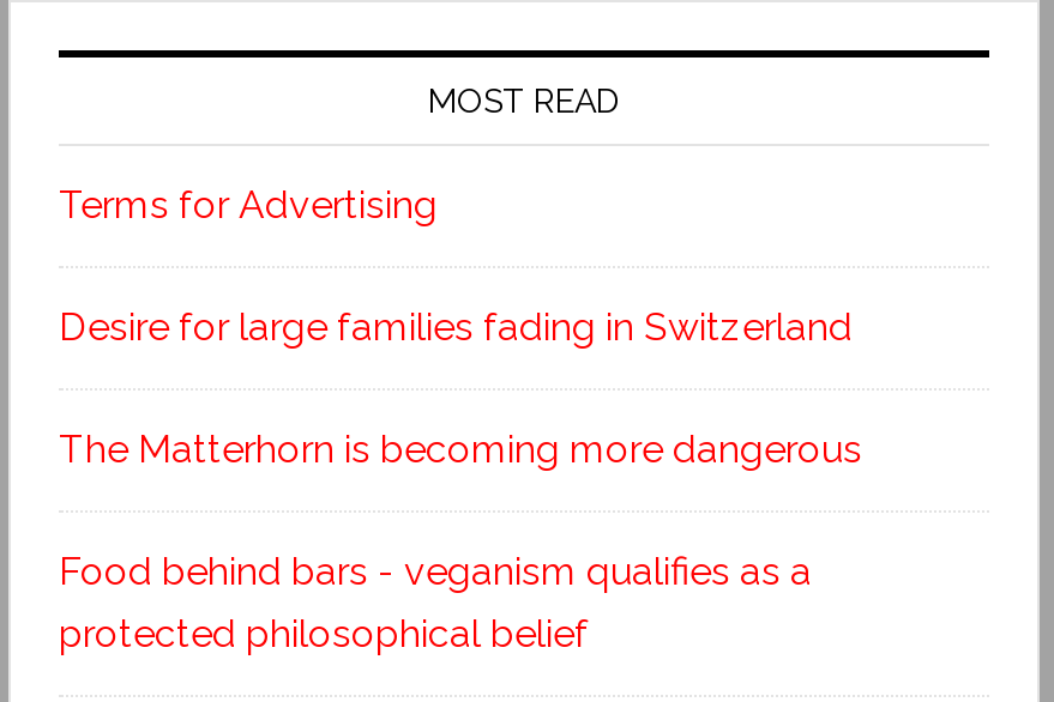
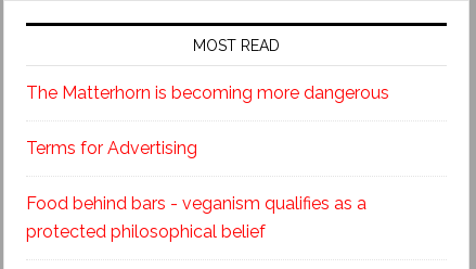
moved [59,182,438,227] -> [26,138,197,158]: Terms for Advertising
[59,304,853,349] Desire for large families fading in Switzerland -> none
moved [59,426,862,472] -> [26,82,389,103]: The Matterhorn is becoming more dangerous

